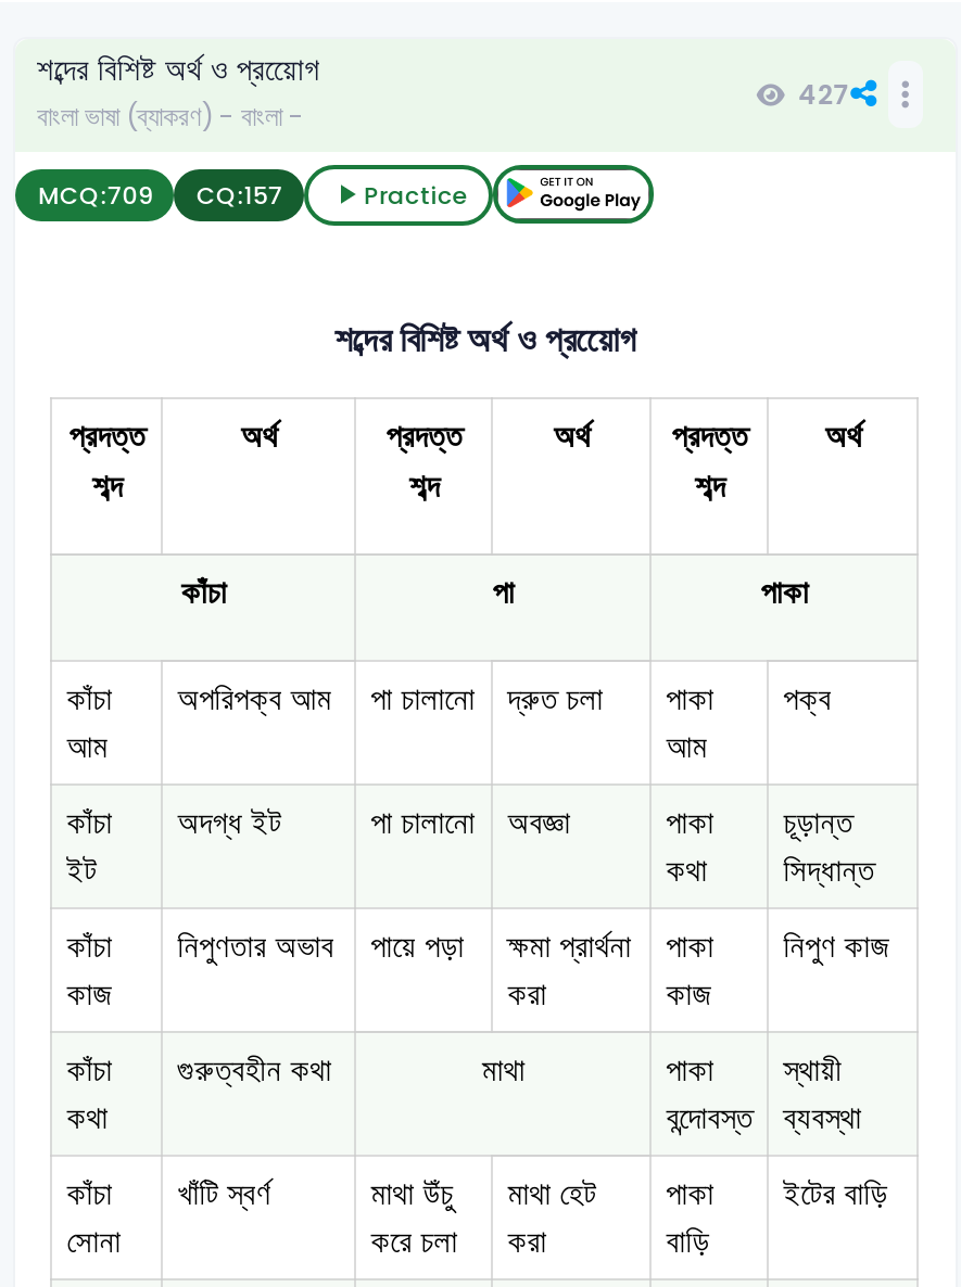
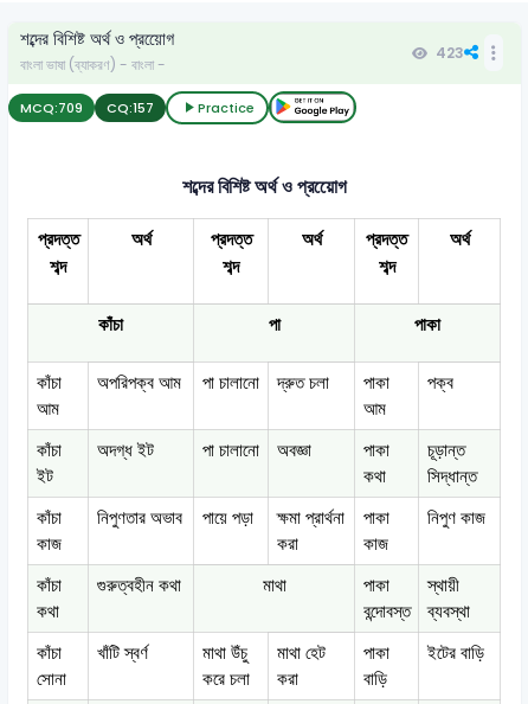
[792,75,850,112] 427 -> [432,42,464,62] 423

